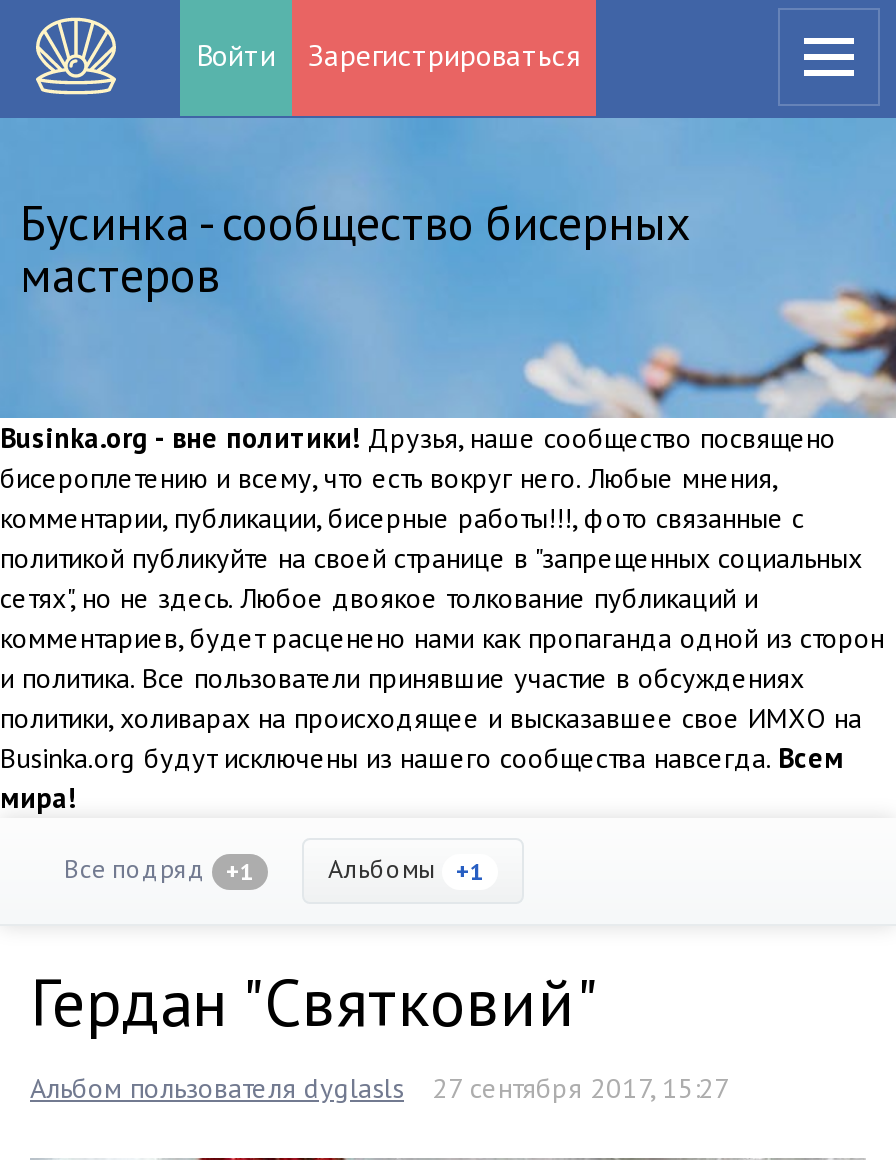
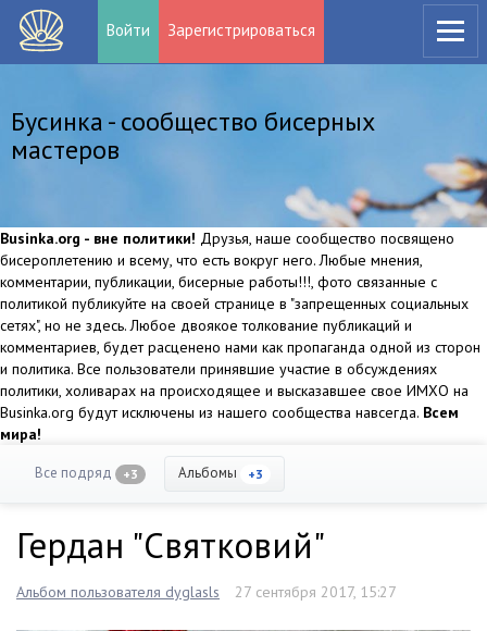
[64,852,254,886] Все подряд +1 -> [35,463,138,482] Все подряд +3
[328,852,484,886] Альбомы +1 -> [178,463,263,482] Альбомы +3

